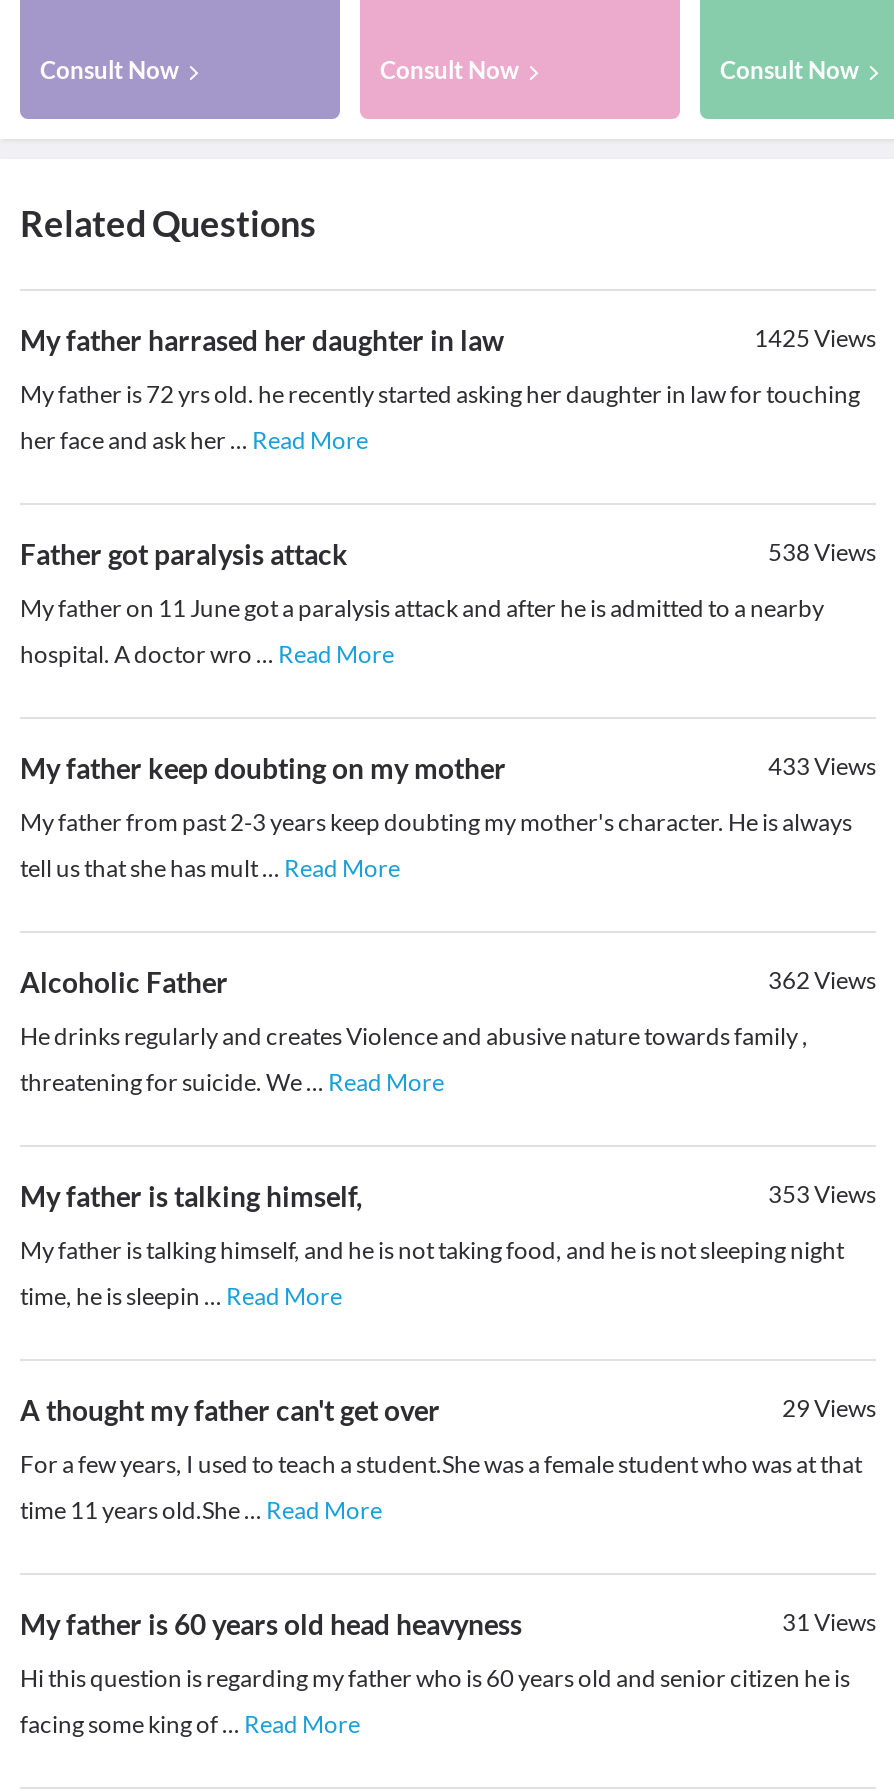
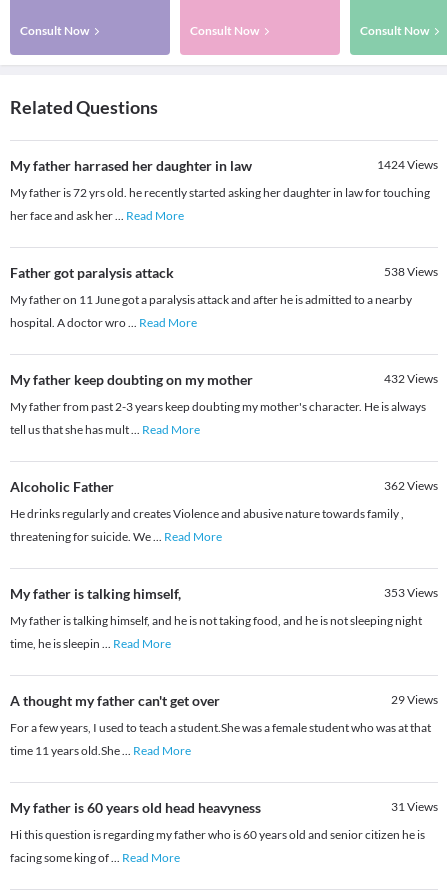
[754,324,876,354] 1425 Views -> [377,157,438,172] 1424 Views
[768,752,876,782] 433Views -> [384,371,438,386] 432Views

